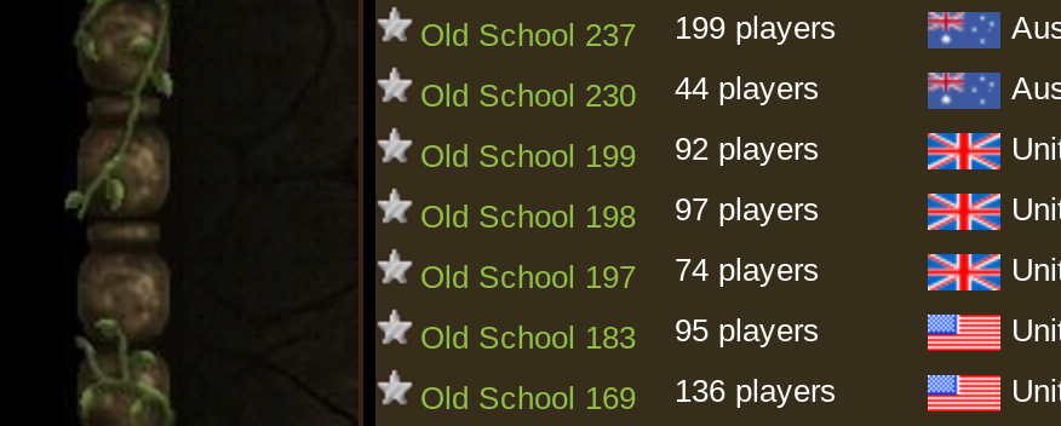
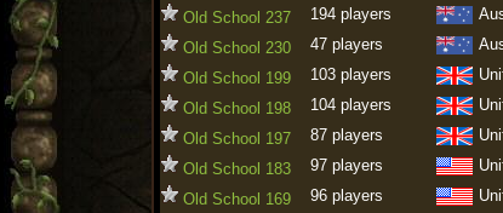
[420,10,837,53] Old School 237 199 players -> [182,5,391,27] Old School 237 194 players
[420,70,820,114] Old School 230 44 players -> [182,35,382,57] Old School 230 47 players
[420,131,820,174] Old School 199 92 players -> [182,65,391,87] Old School 199 103 players
[420,191,820,235] Old School 198 97 players -> [182,96,391,117] Old School 198 104 players
[420,252,820,295] Old School 197 74 players -> [182,126,382,148] Old School 197 87 players
[420,312,820,356] Old School 183 95 players -> [182,156,382,178] Old School 183 97 players
[420,373,837,416] Old School 169 136 players -> [182,186,382,208] Old School 169 96 players

